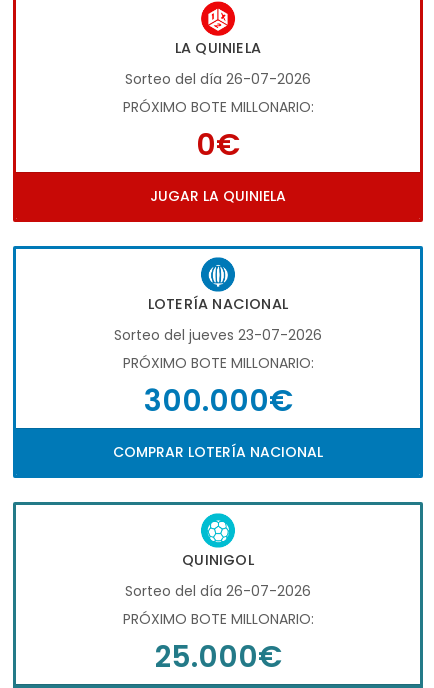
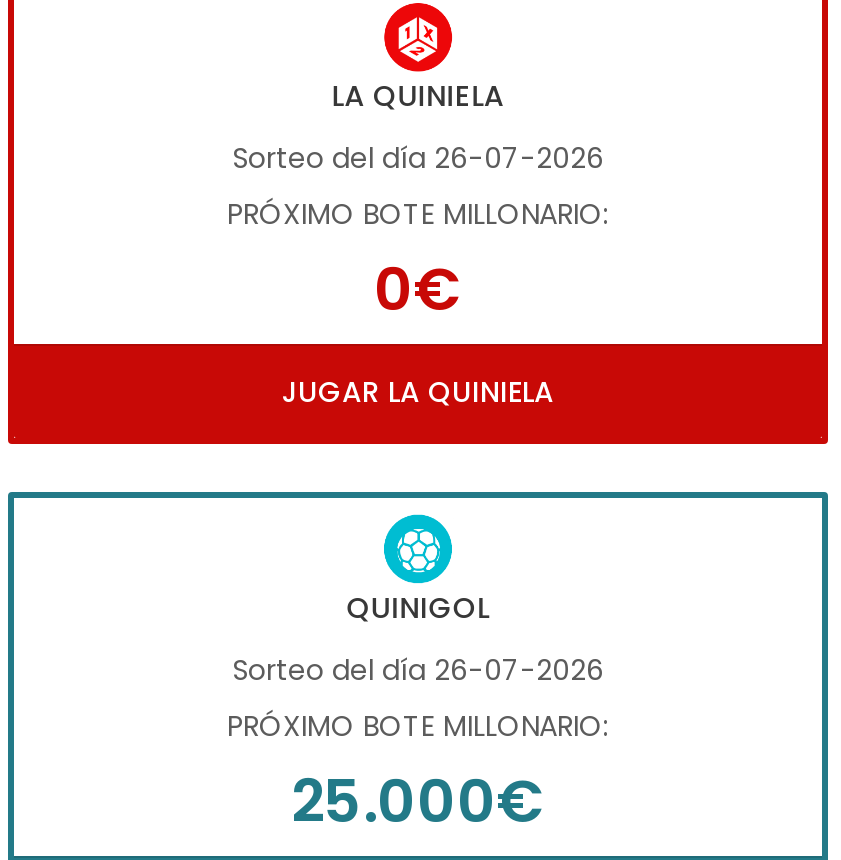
[13,246,423,479] [image] | LOTERÍA NACIONAL | Sorteo del jueves 23-07-2026 | PRÓXIMO BOTE MILLONARIO: | 300.000€ | COMPRAR LOTERÍA NACIONAL -> none

